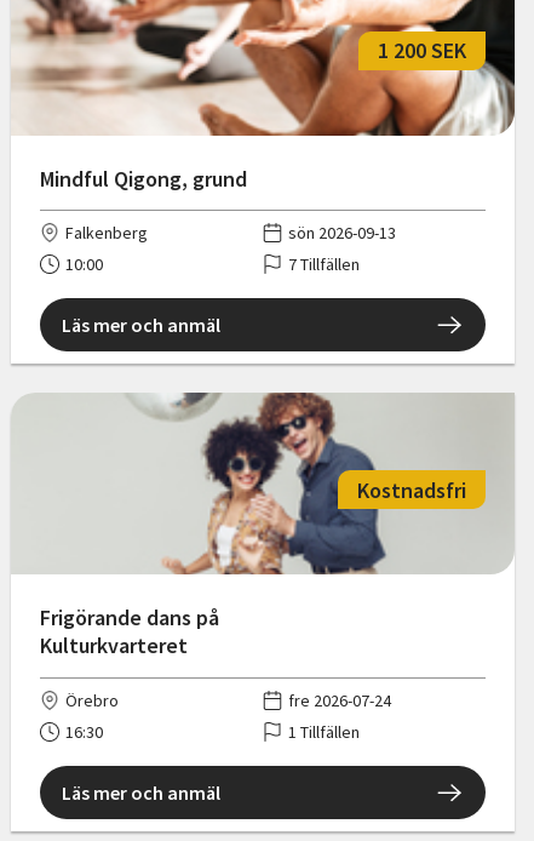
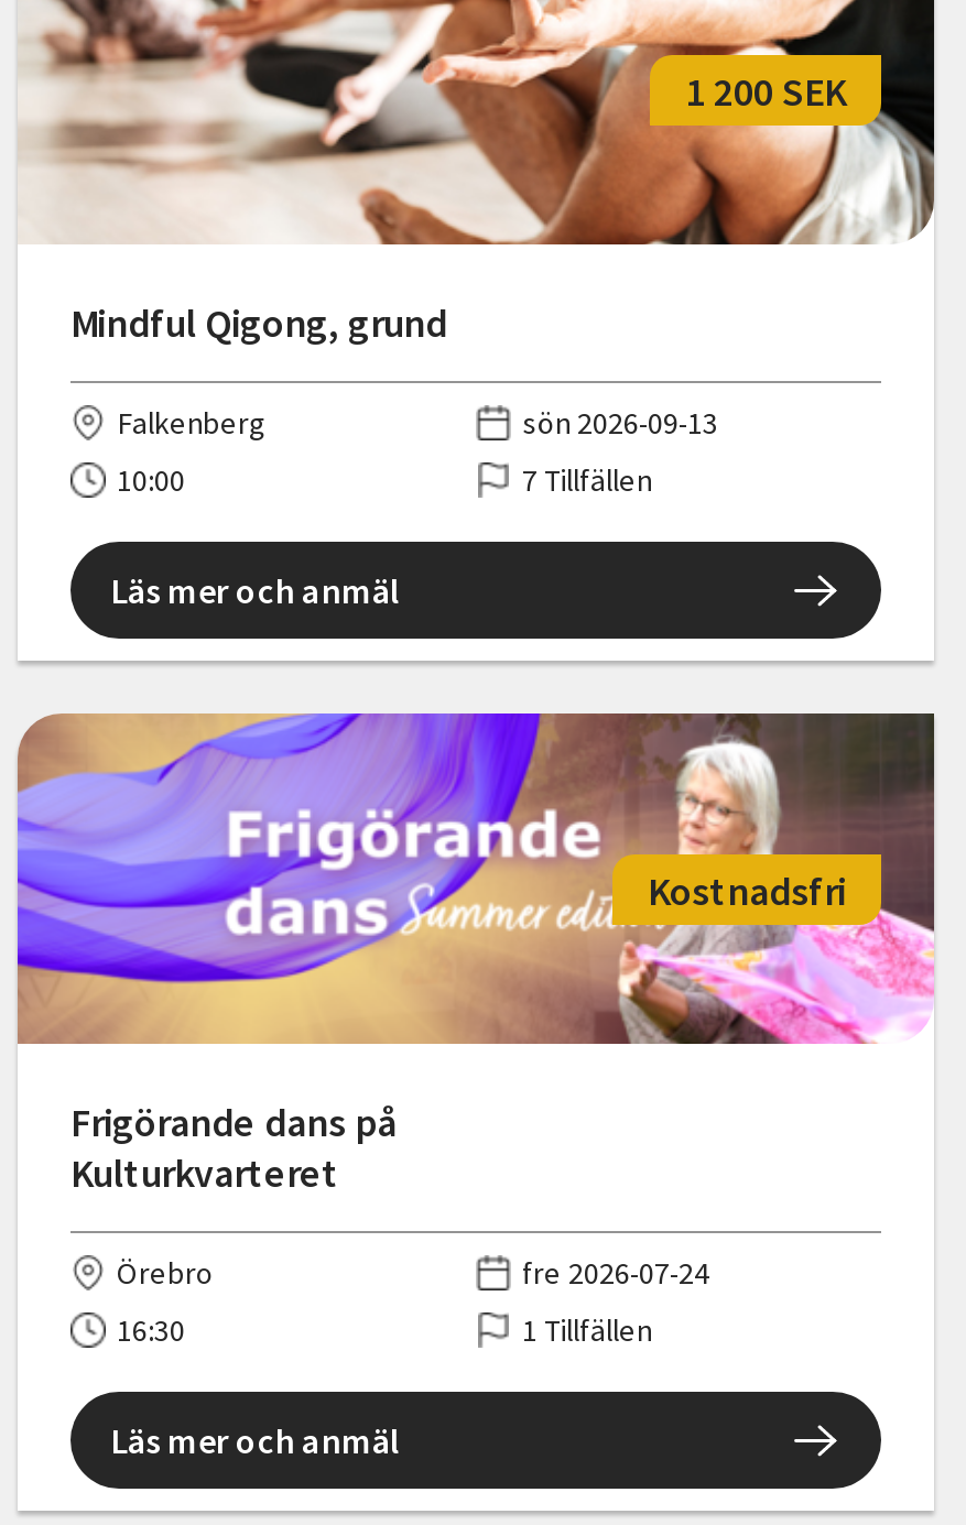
[11,391,515,576] [image] -> [15,711,936,1046] [image]

